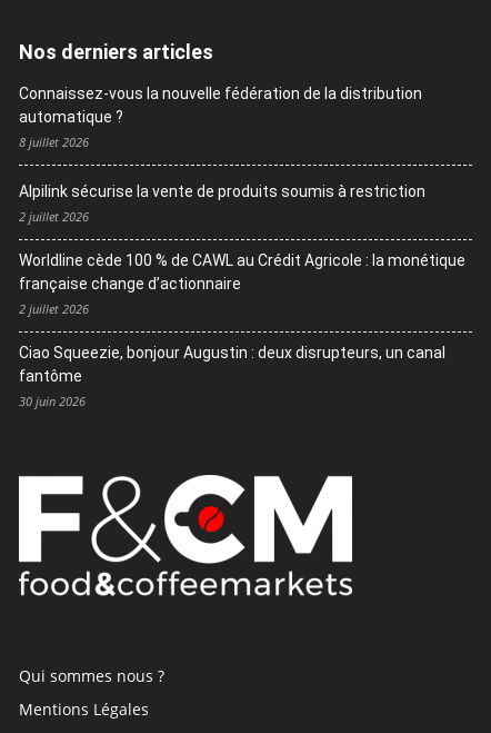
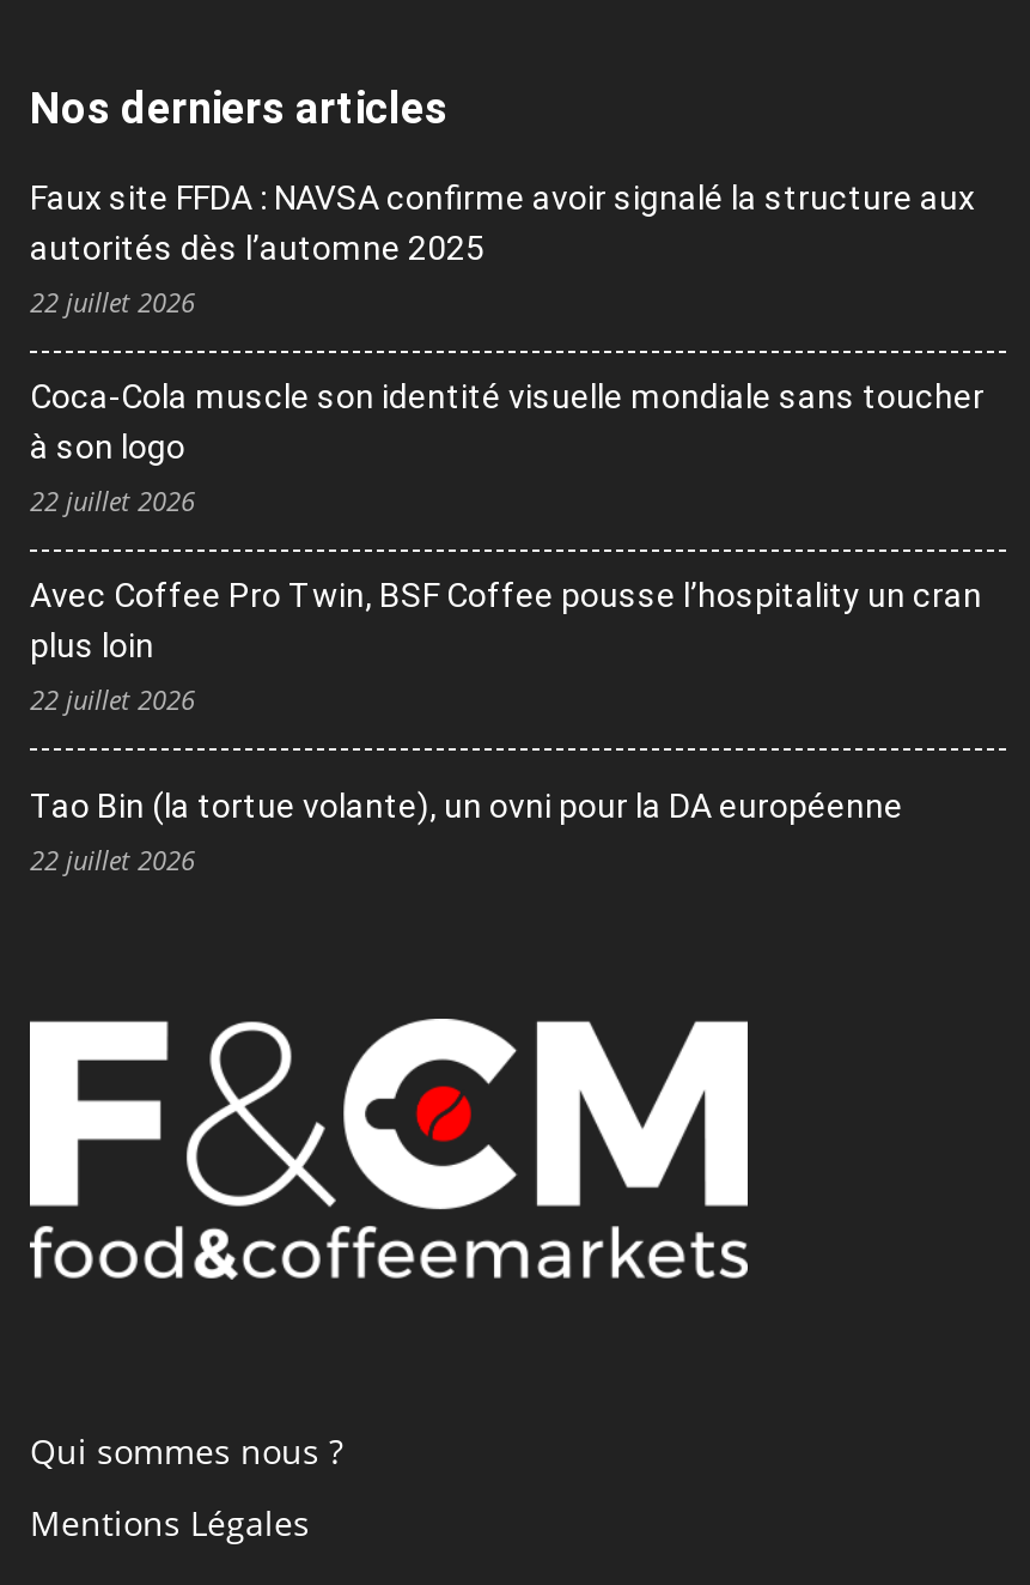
[19,85,422,150] Connaissez-vous la nouvelle fédération de la distribution | automatique ? | 8 juillet 2026 -> [30,179,975,320] Faux site FFDA : NAVSA confirme avoir signalé la structure aux | autorités dès l’automne 2025 | 22 juillet 2026
[19,183,425,225] Alpilink sécurise la vente de produits soumis à restriction | 2 juillet 2026 -> [30,378,985,519] Coca-Cola muscle son identité visuelle mondiale sans toucher | à son logo | 22 juillet 2026
[19,252,465,317] Worldline cède 100 % de CAWL au Crédit Agricole : la monétique | française change d’actionnaire | 2 juillet 2026 -> [30,577,982,718] Avec Coffee Pro Twin, BSF Coffee pousse l’hospitality un cran | plus loin | 22 juillet 2026
[19,344,445,410] Ciao Squeezie, bonjour Augustin : deux disrupteurs, un canal | fantôme | 30 juin 2026 -> [30,787,903,878] Tao Bin (la tortue volante), un ovni pour la DA européenne | 22 juillet 2026

